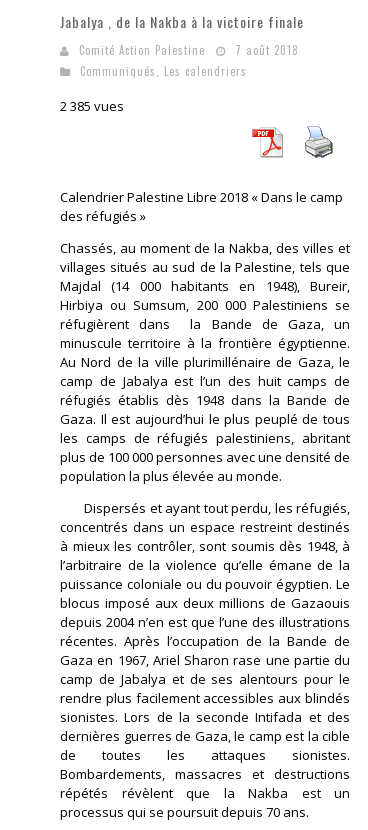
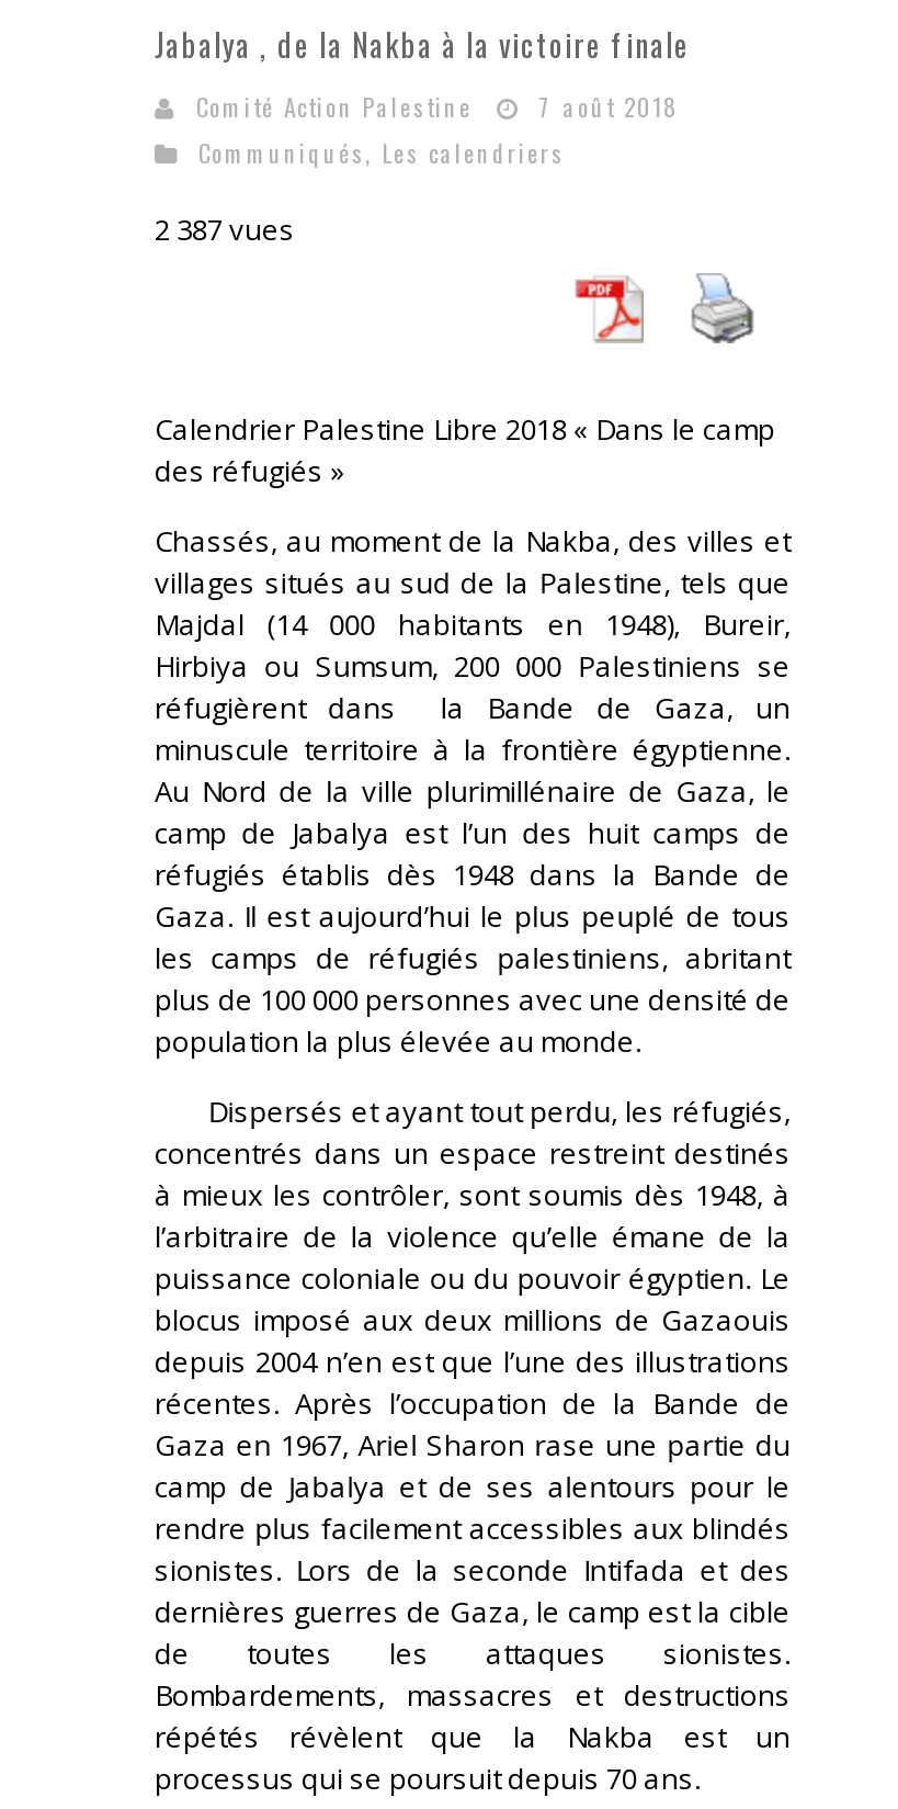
[60,97,124,115] 2 385 vues -> [155,209,295,249] 2 387 vues

